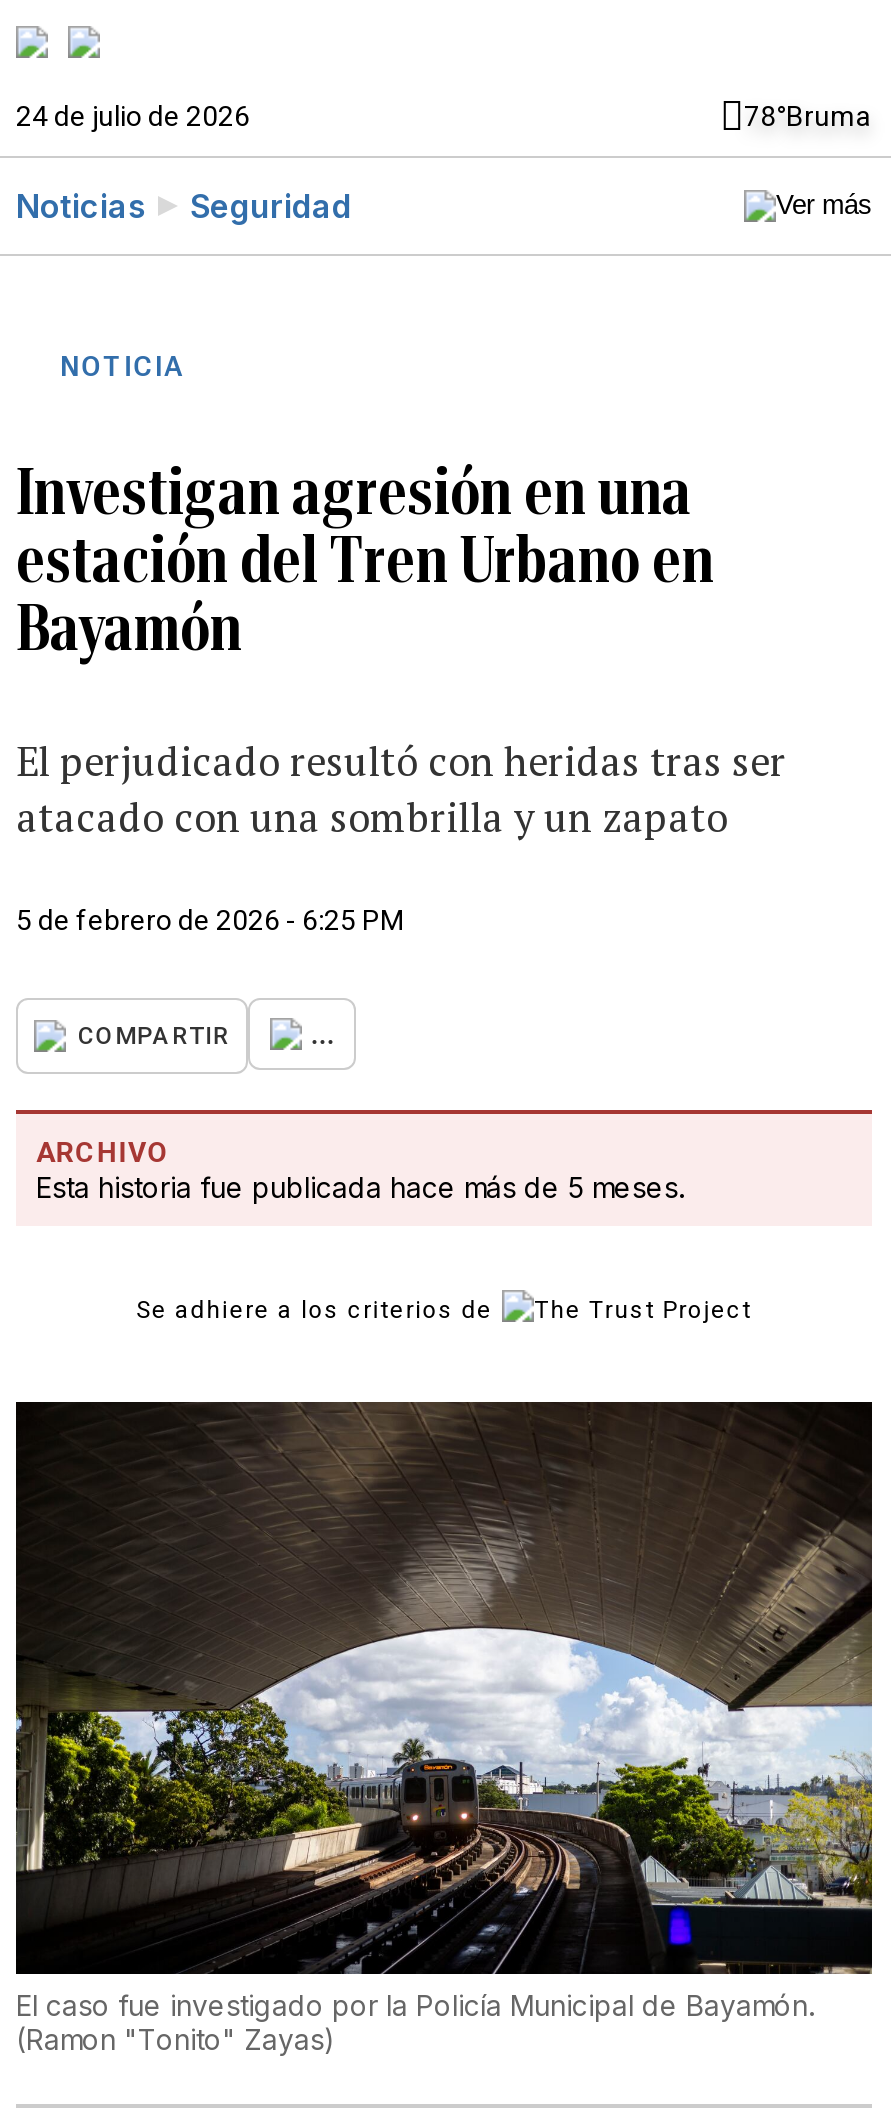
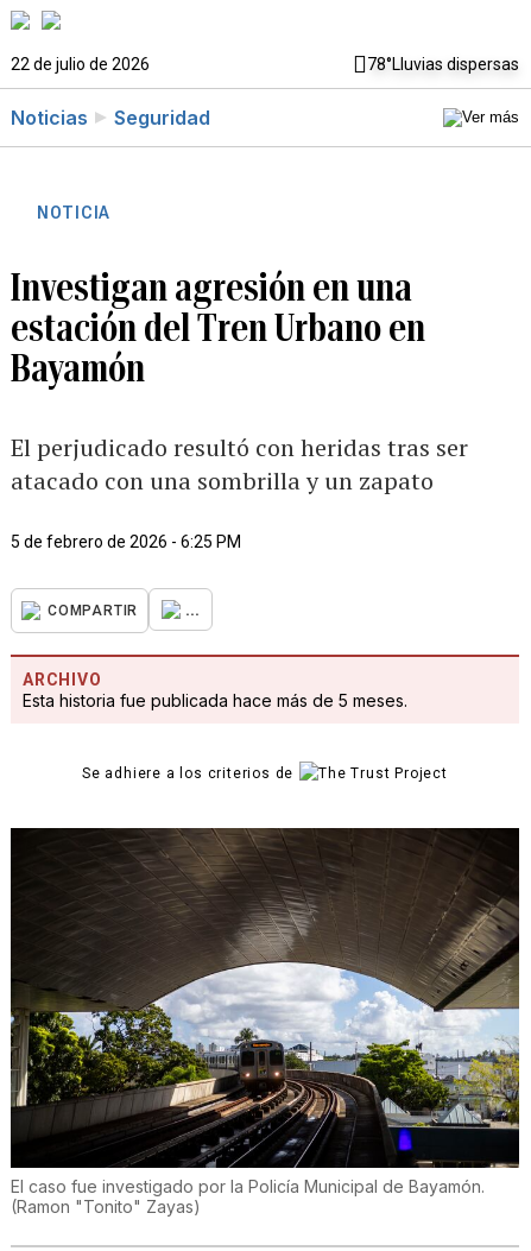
[16,100,872,132] 24 de julio de 2026 | 78°Bruma -> [11,55,519,74] 22 de julio de 2026 | 78°Lluvias dispersas

